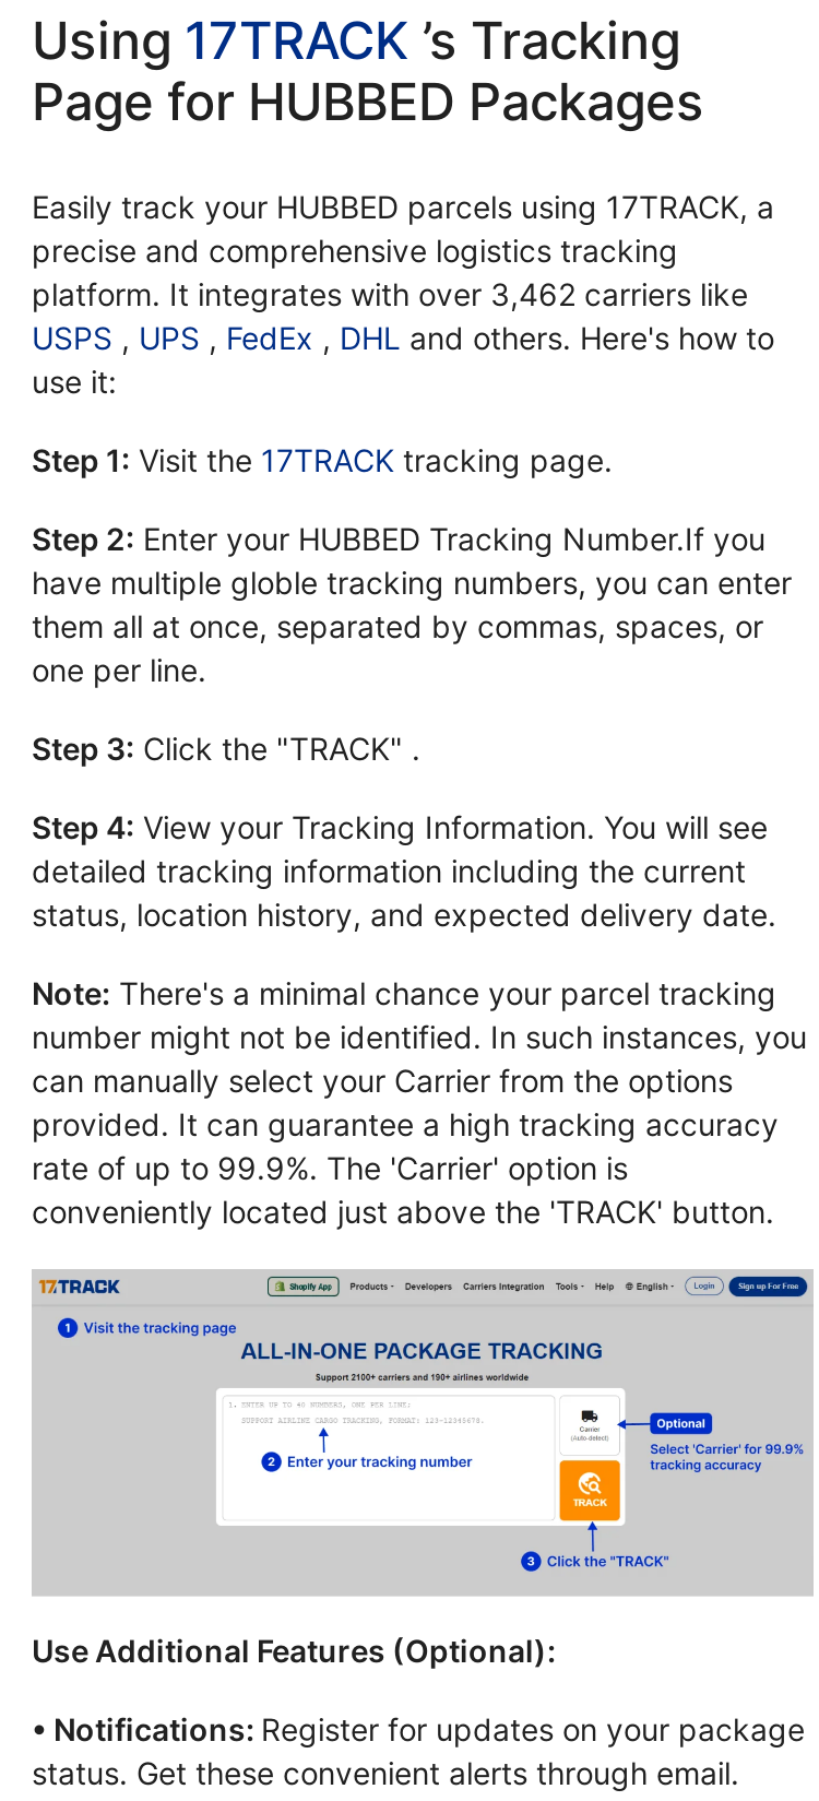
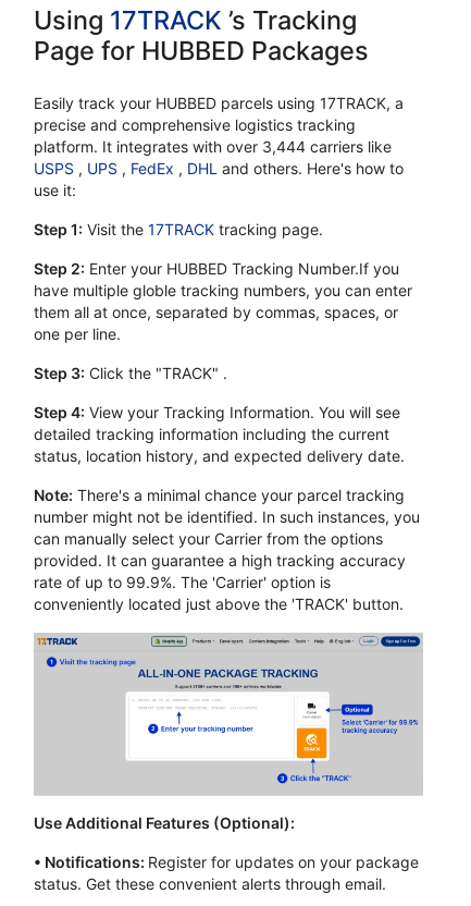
[32,275,748,312] platform. It integrates with over 3,462 carriers like -> [34,137,392,156] platform. It integrates with over 3,444 carriers like

